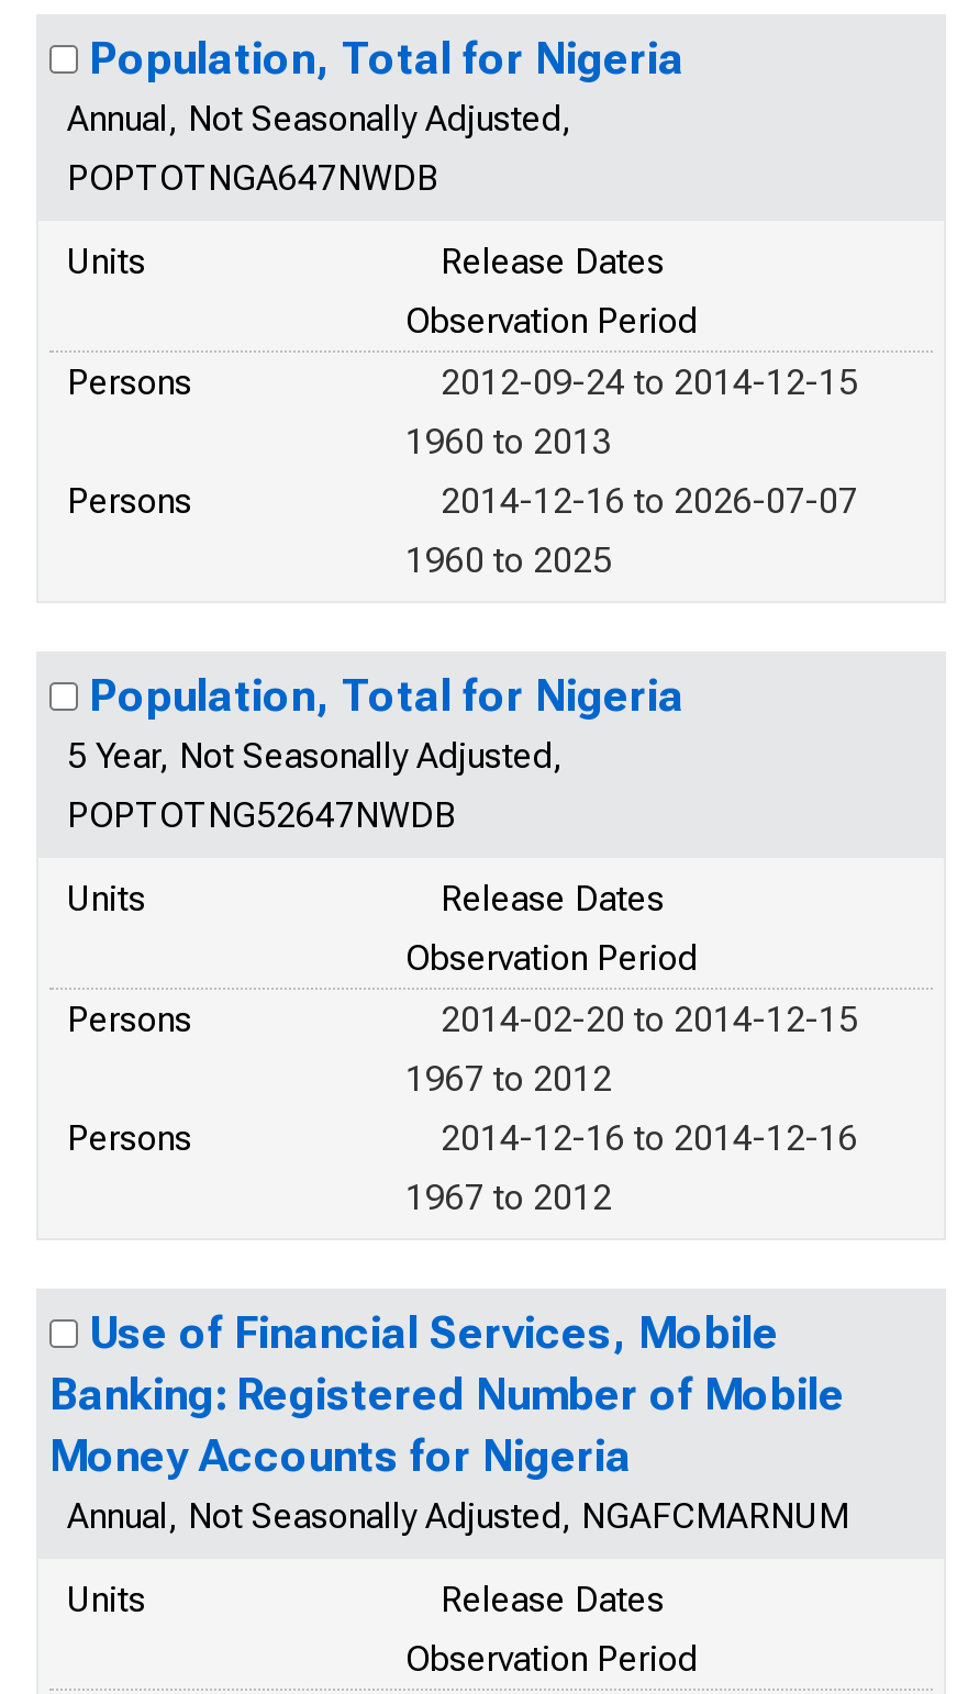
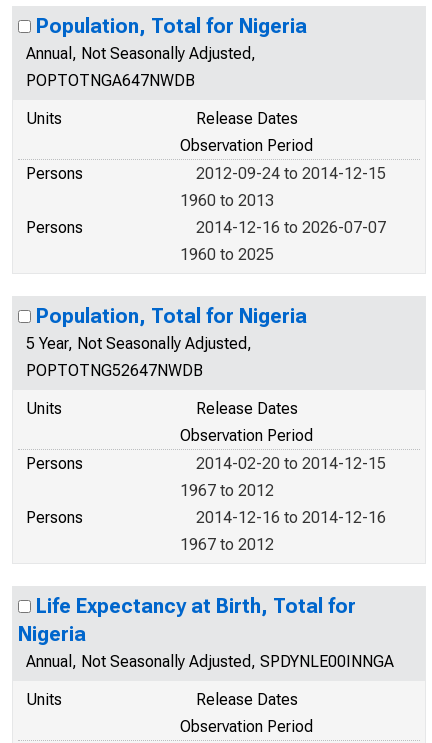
[49,1306,849,1537] Use of Financial Services, Mobile | Banking: Registered Number of Mobile | Money Accounts for Nigeria | Annual, Not Seasonally Adjusted, NGAFCMARNUM -> [18,594,394,671] Life Expectancy at Birth, Total for | Nigeria | Annual, Not Seasonally Adjusted, SPDYNLE00INNGA

